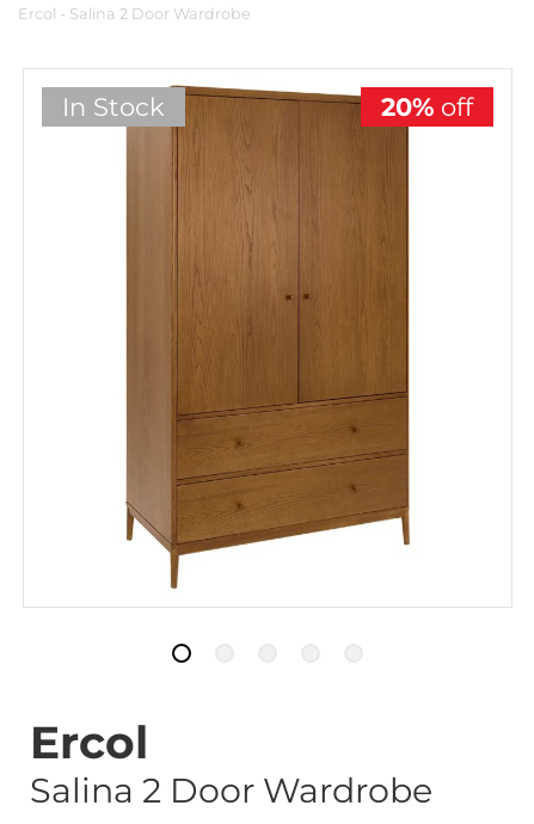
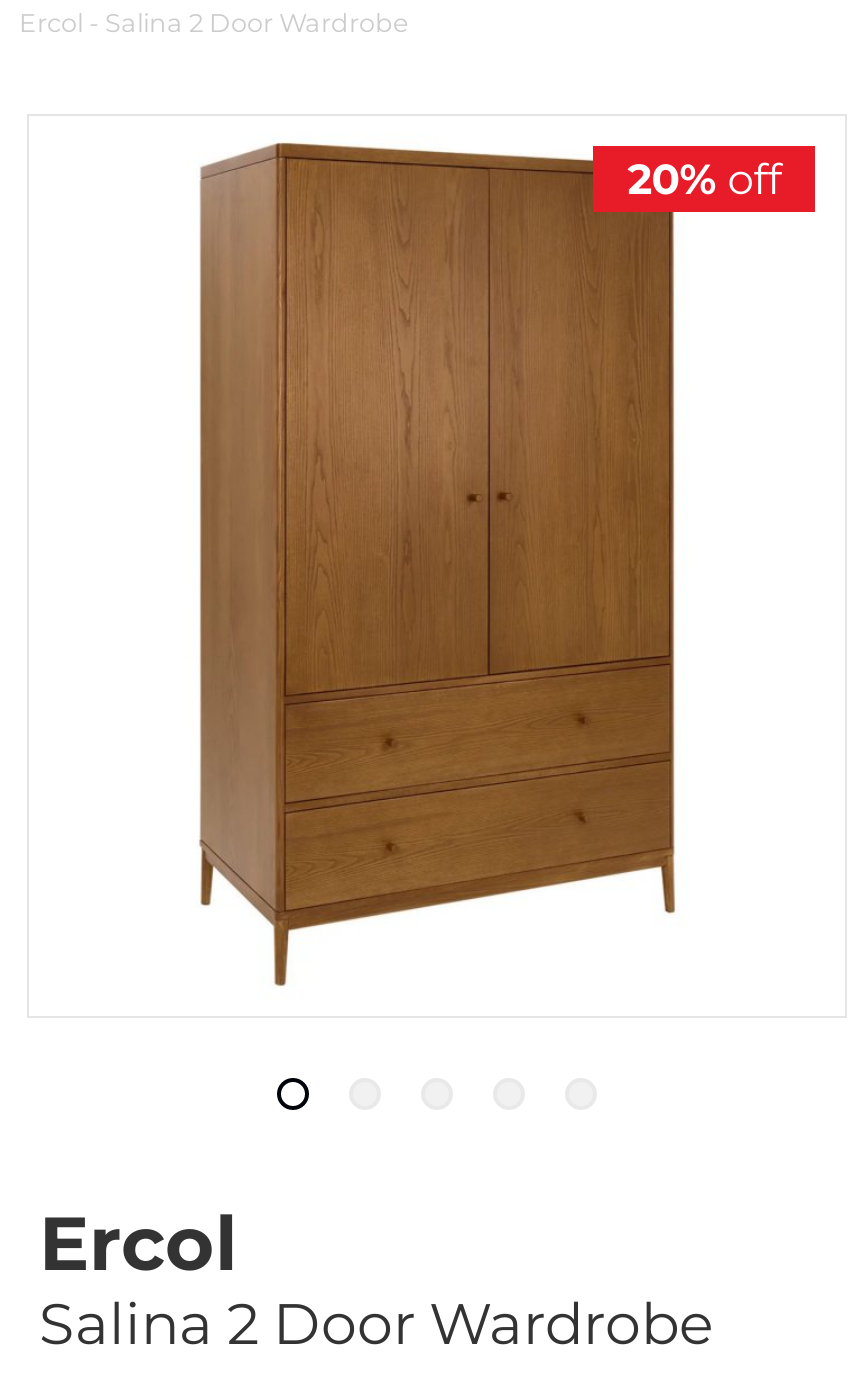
[62,92,165,122] In Stock -> none

